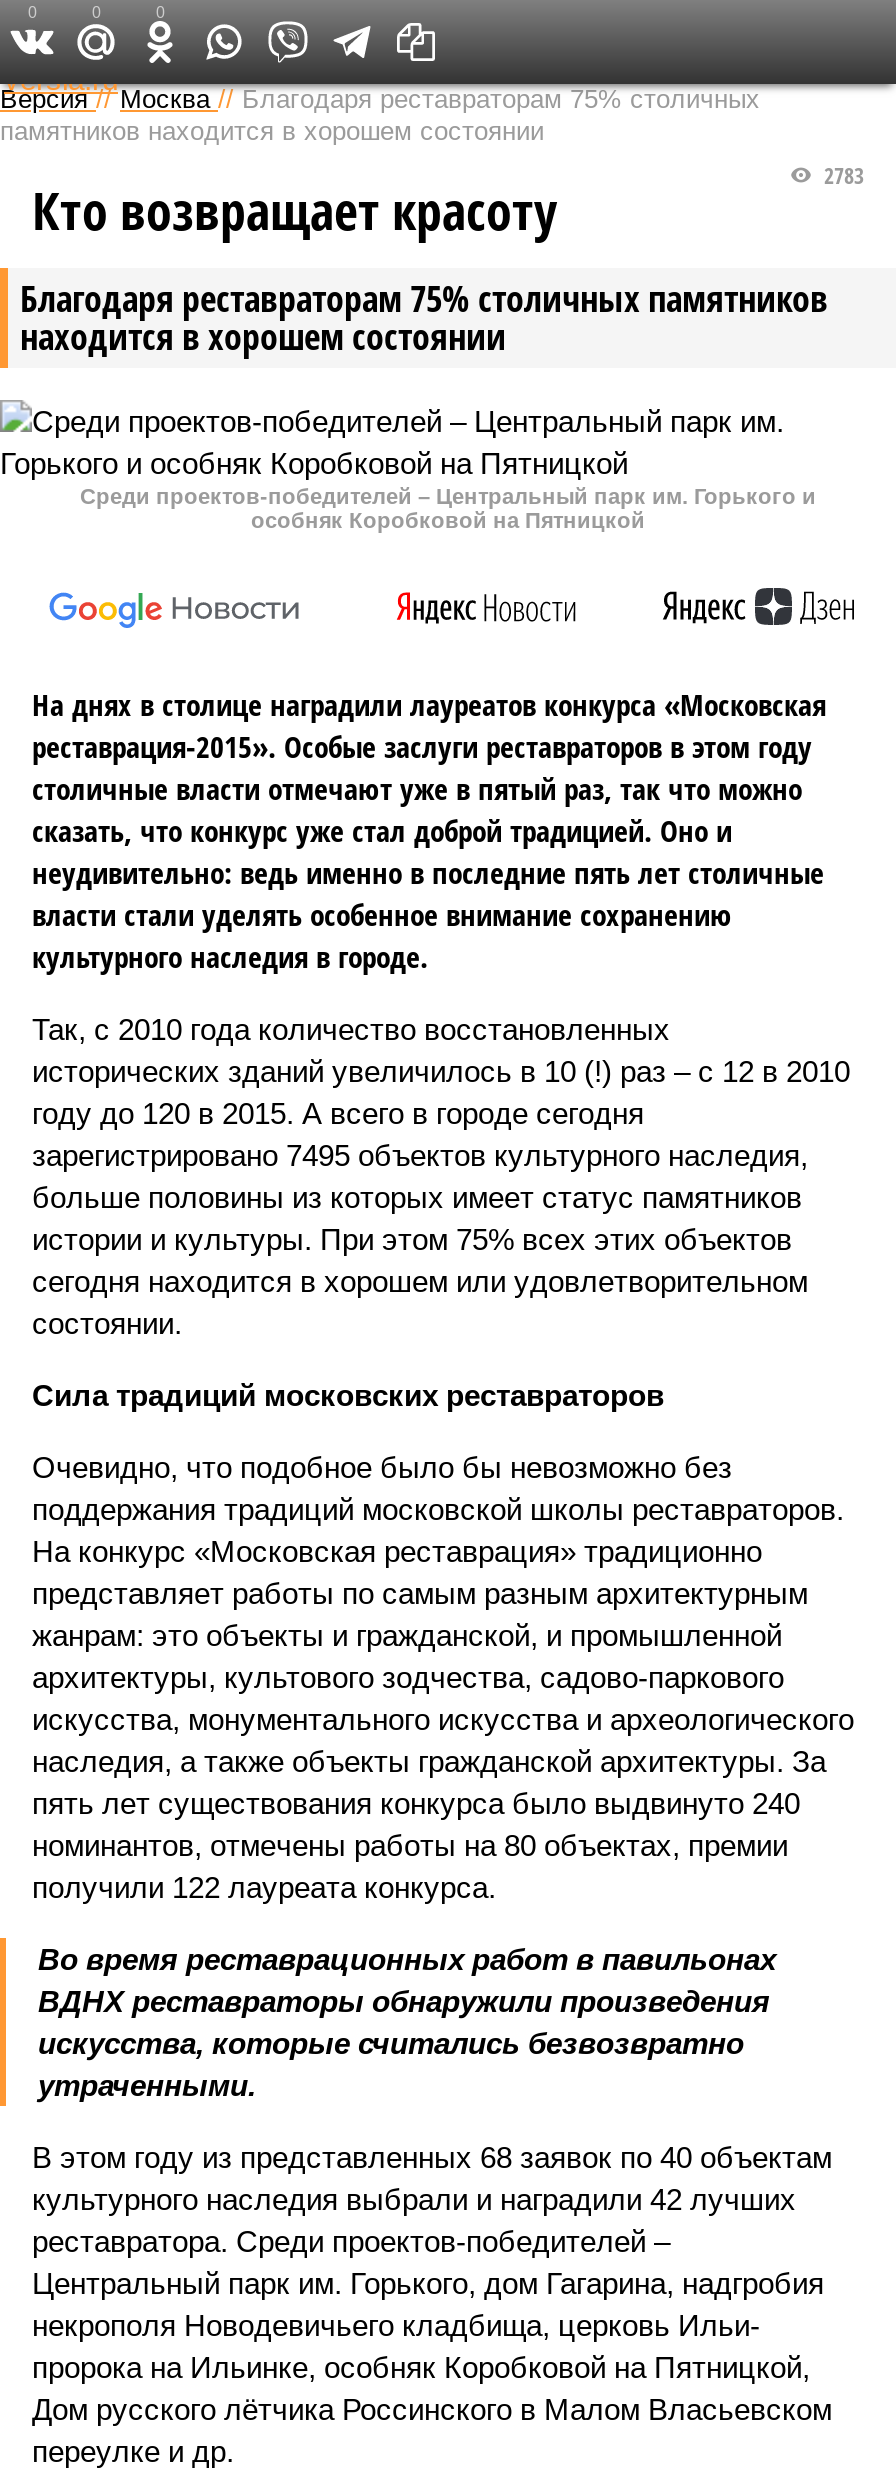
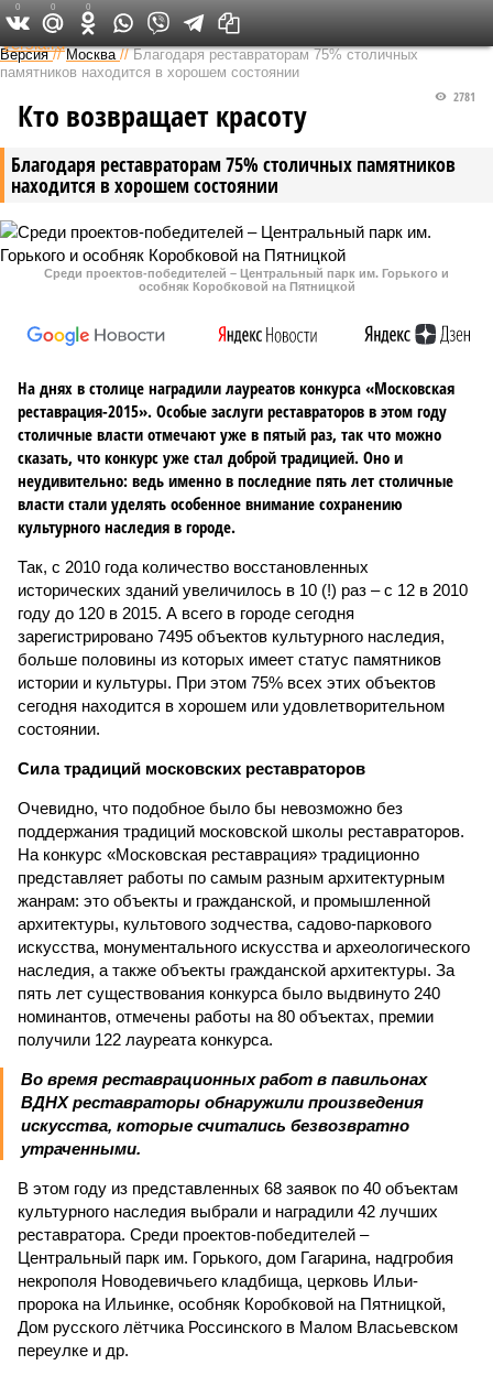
[818,160,864,190] 2783 -> [450,88,475,105] 2781

